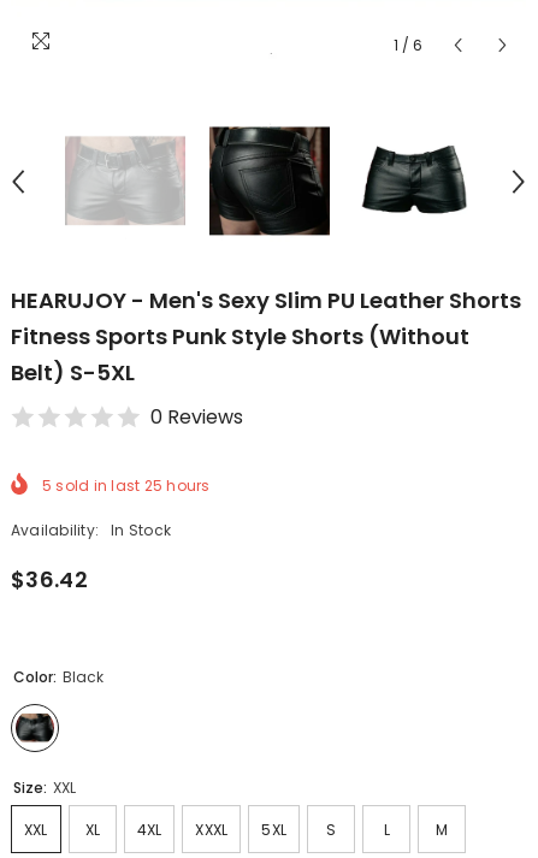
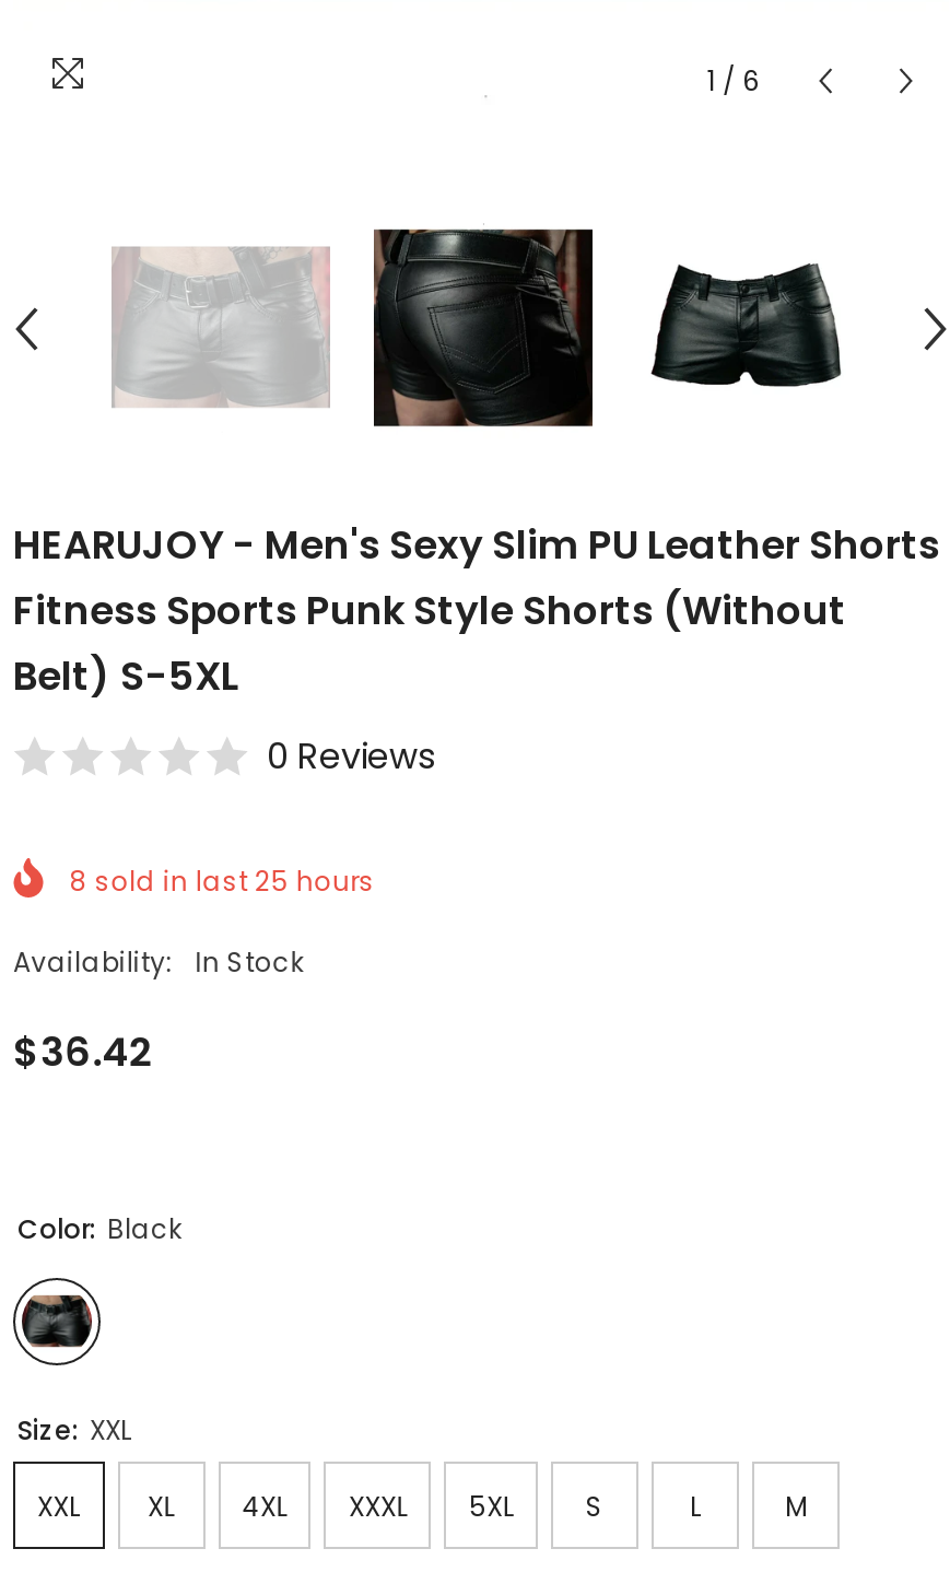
[42,475,210,495] 5 sold in last 25 hours -> [70,862,375,899] 8 sold in last 25 hours

